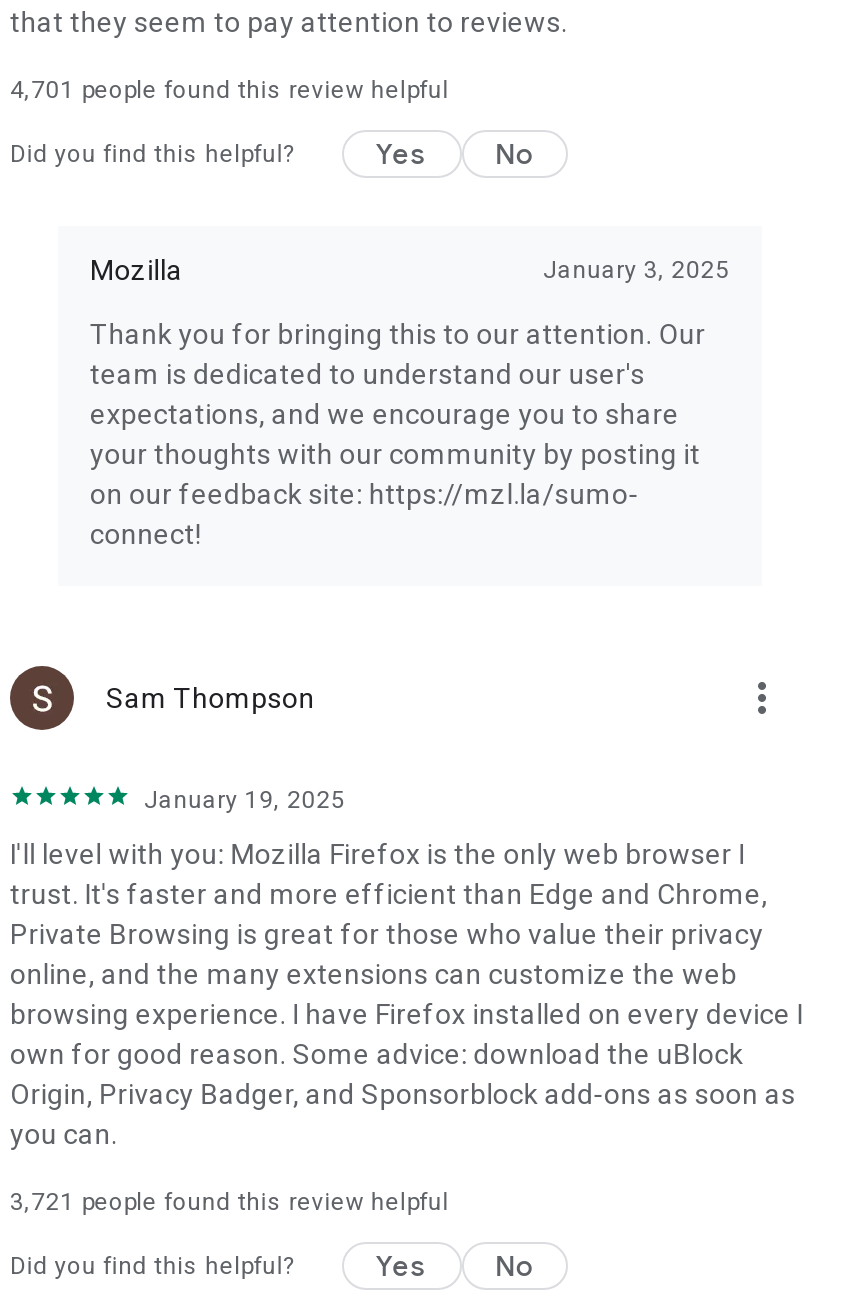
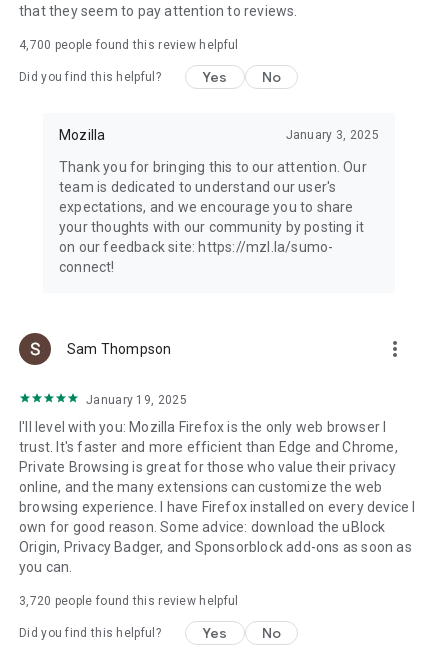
[10,76,449,104] 4,701 people found this review helpful -> [19,38,238,52] 4,700 people found this review helpful
[10,1188,449,1216] 3,721 people found this review helpful -> [19,594,238,608] 3,720 people found this review helpful

